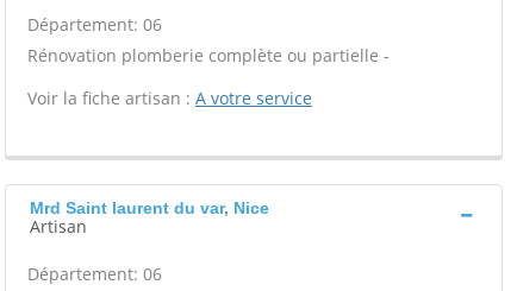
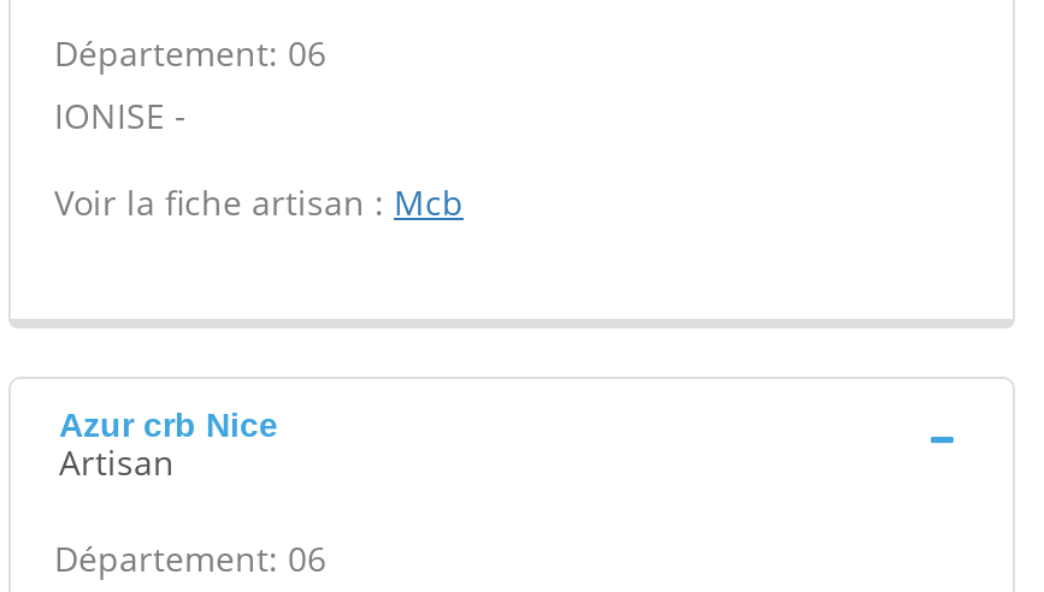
[27,44,390,67] Rénovation plomberie complète ou partielle - -> [54,93,187,138] IONISE -
[27,87,312,109] Voir la fiche artisan : A votre service -> [54,179,464,225] Voir la fiche artisan : Mcb
[30,198,269,217] Mrd Saint laurent du var, Nice -> [59,405,278,444] Azur crb Nice

